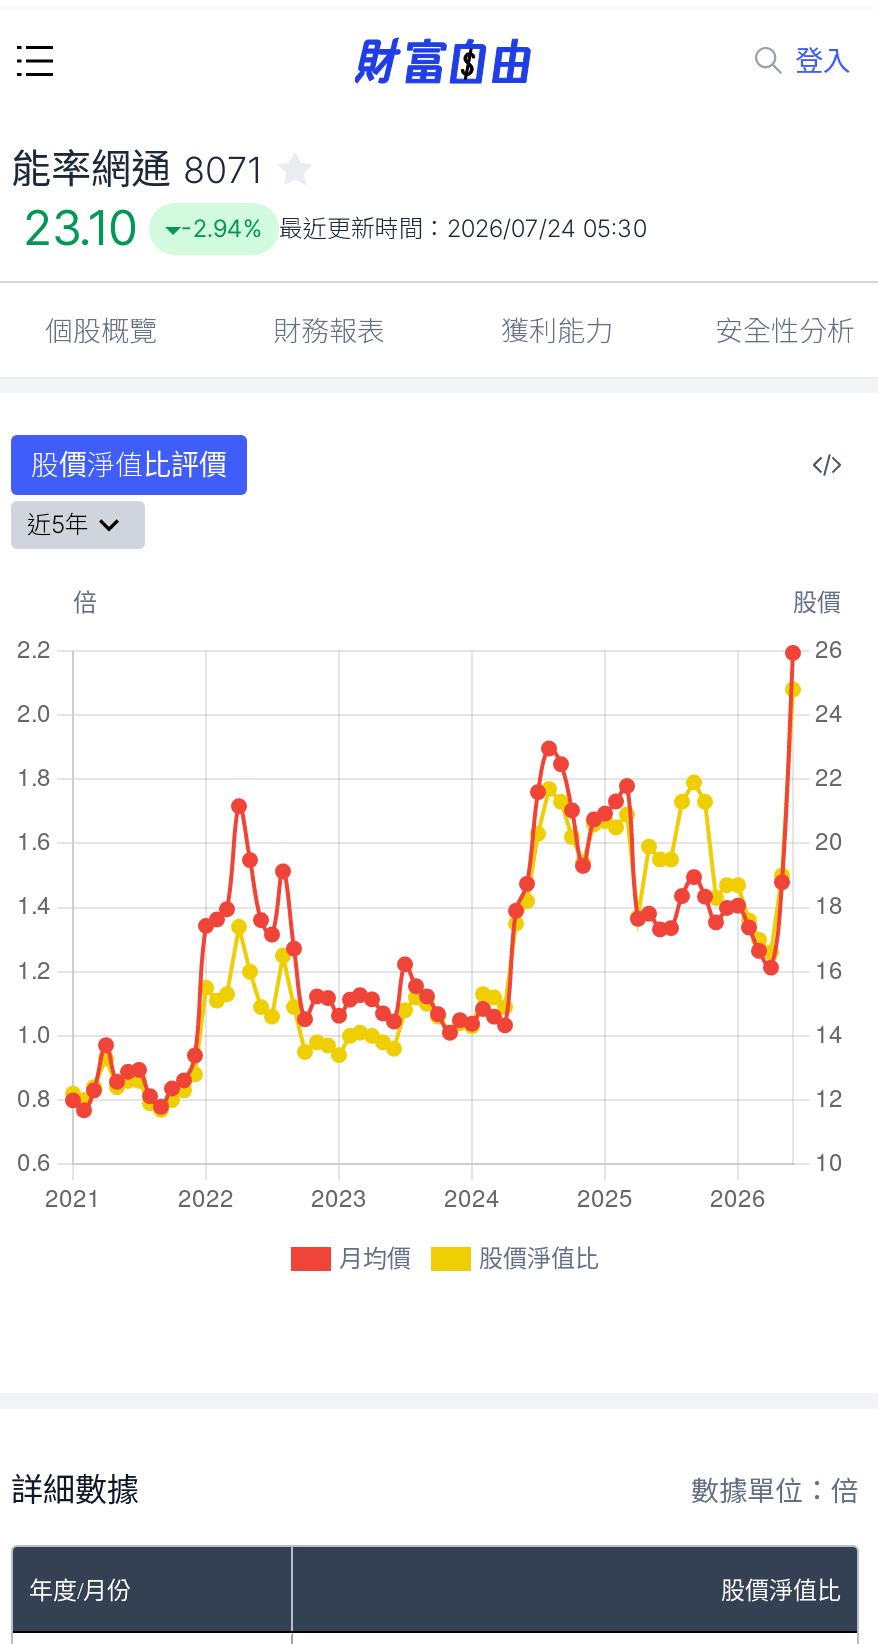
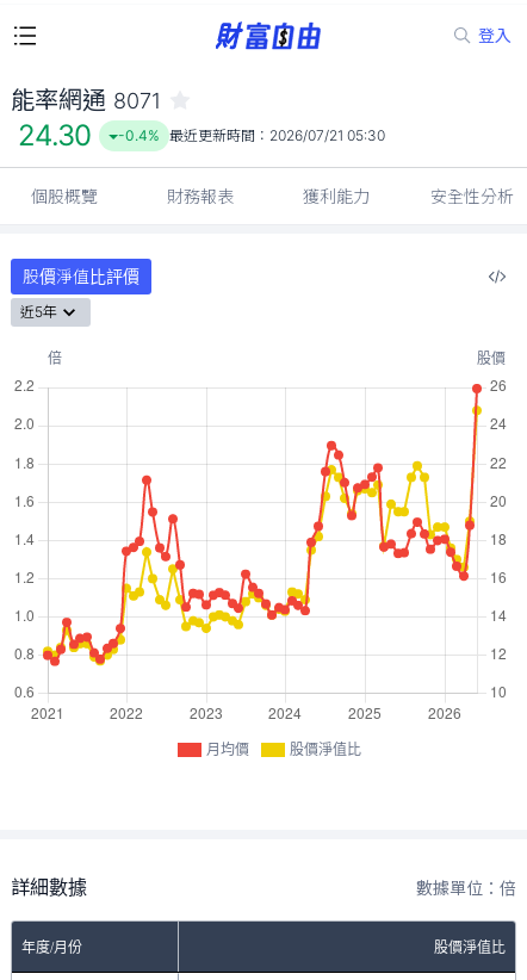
[23,199,137,257] 23.10 -> [18,118,92,153] 24.30
[181,213,647,243] -2.94% 最近更新時間：2026/07/24 05:30 -> [118,126,385,144] -0.4% 最近更新時間：2026/07/21 05:30

